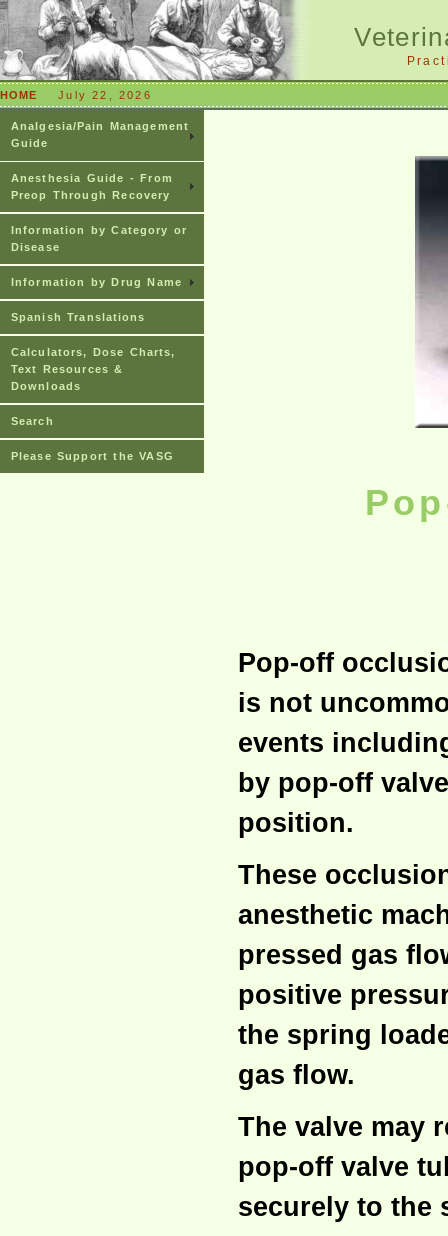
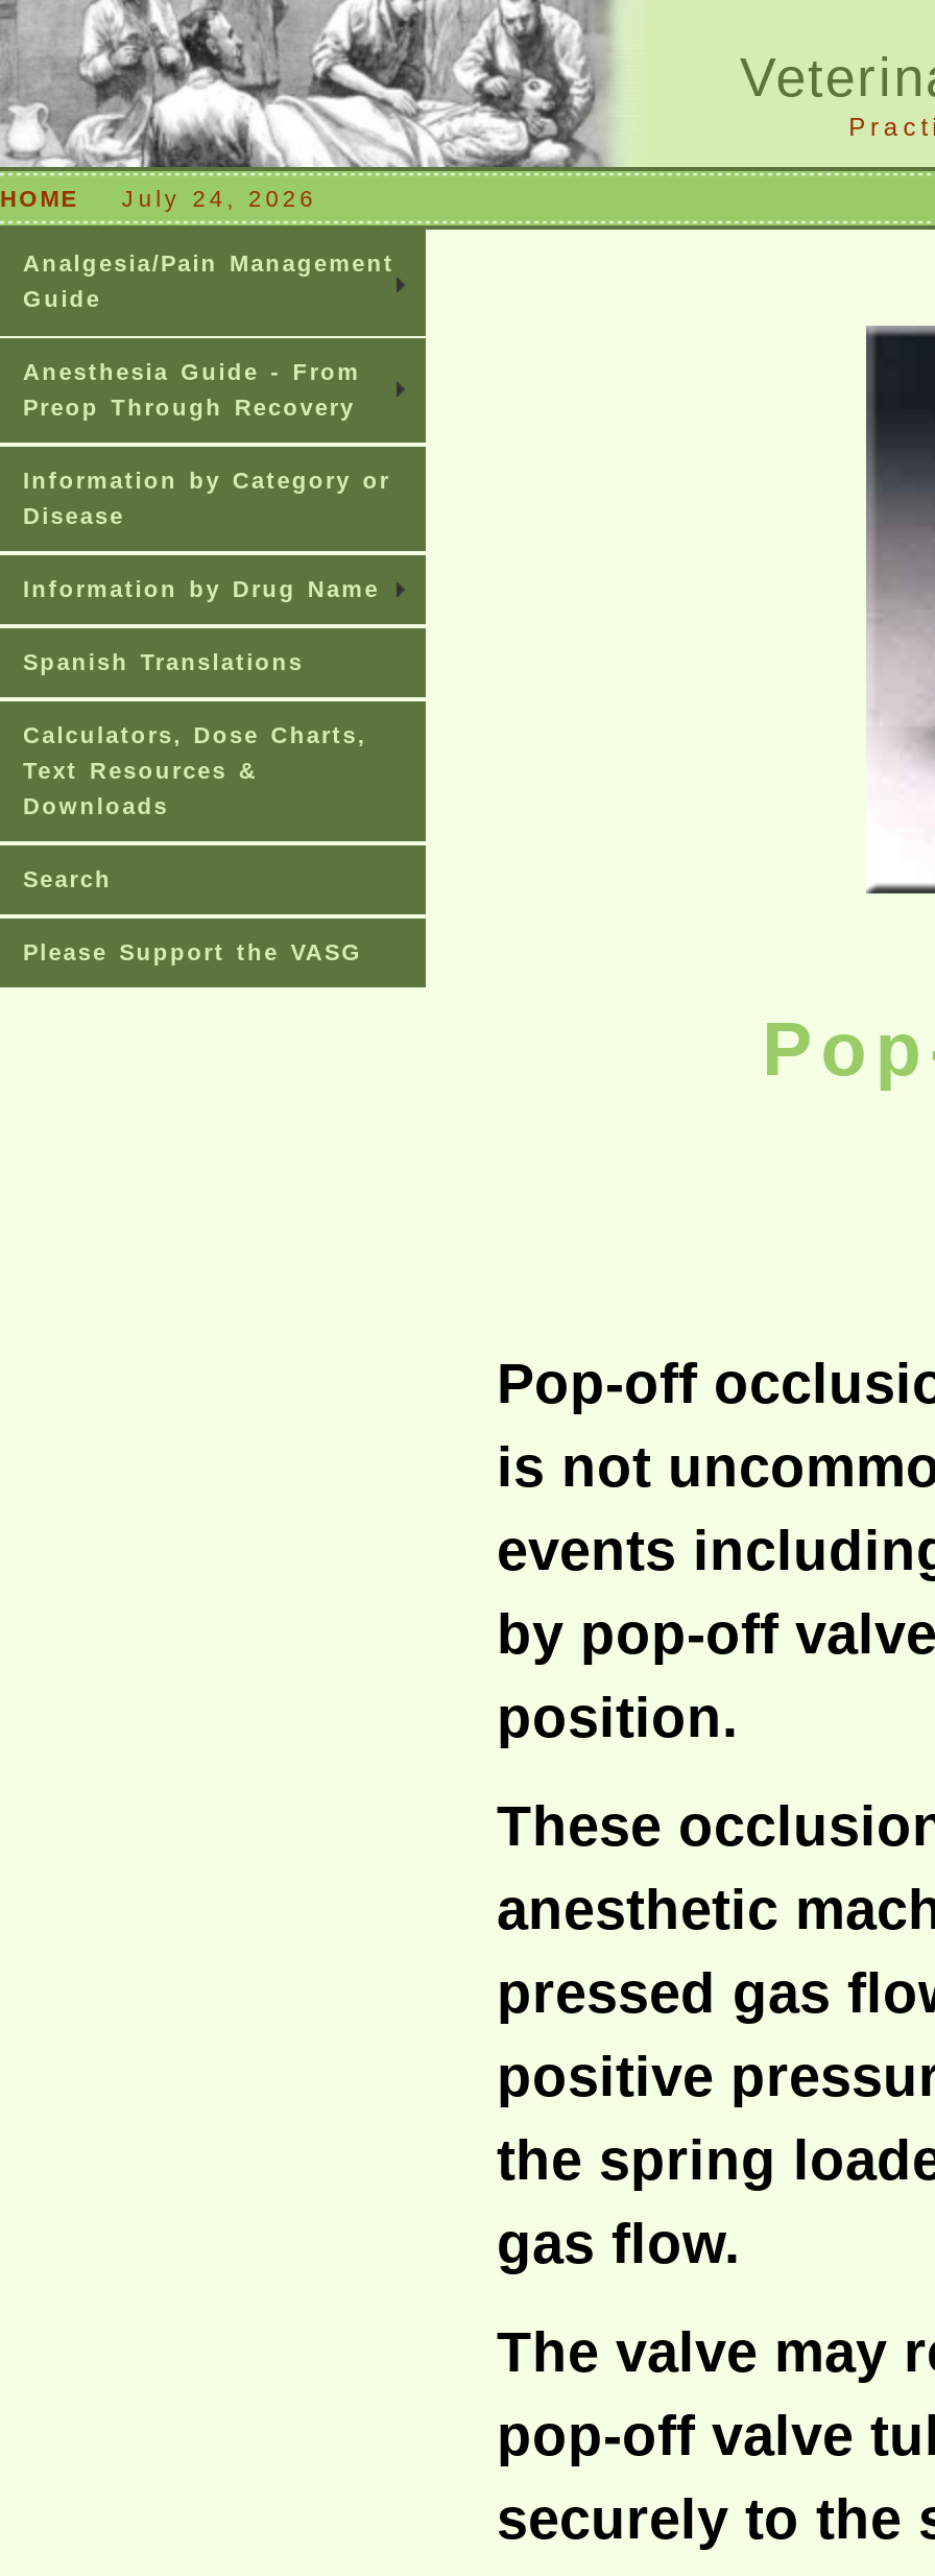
[0,89,152,101] HOME July 22, 2026 -> [0,186,317,211] HOME July 24, 2026

